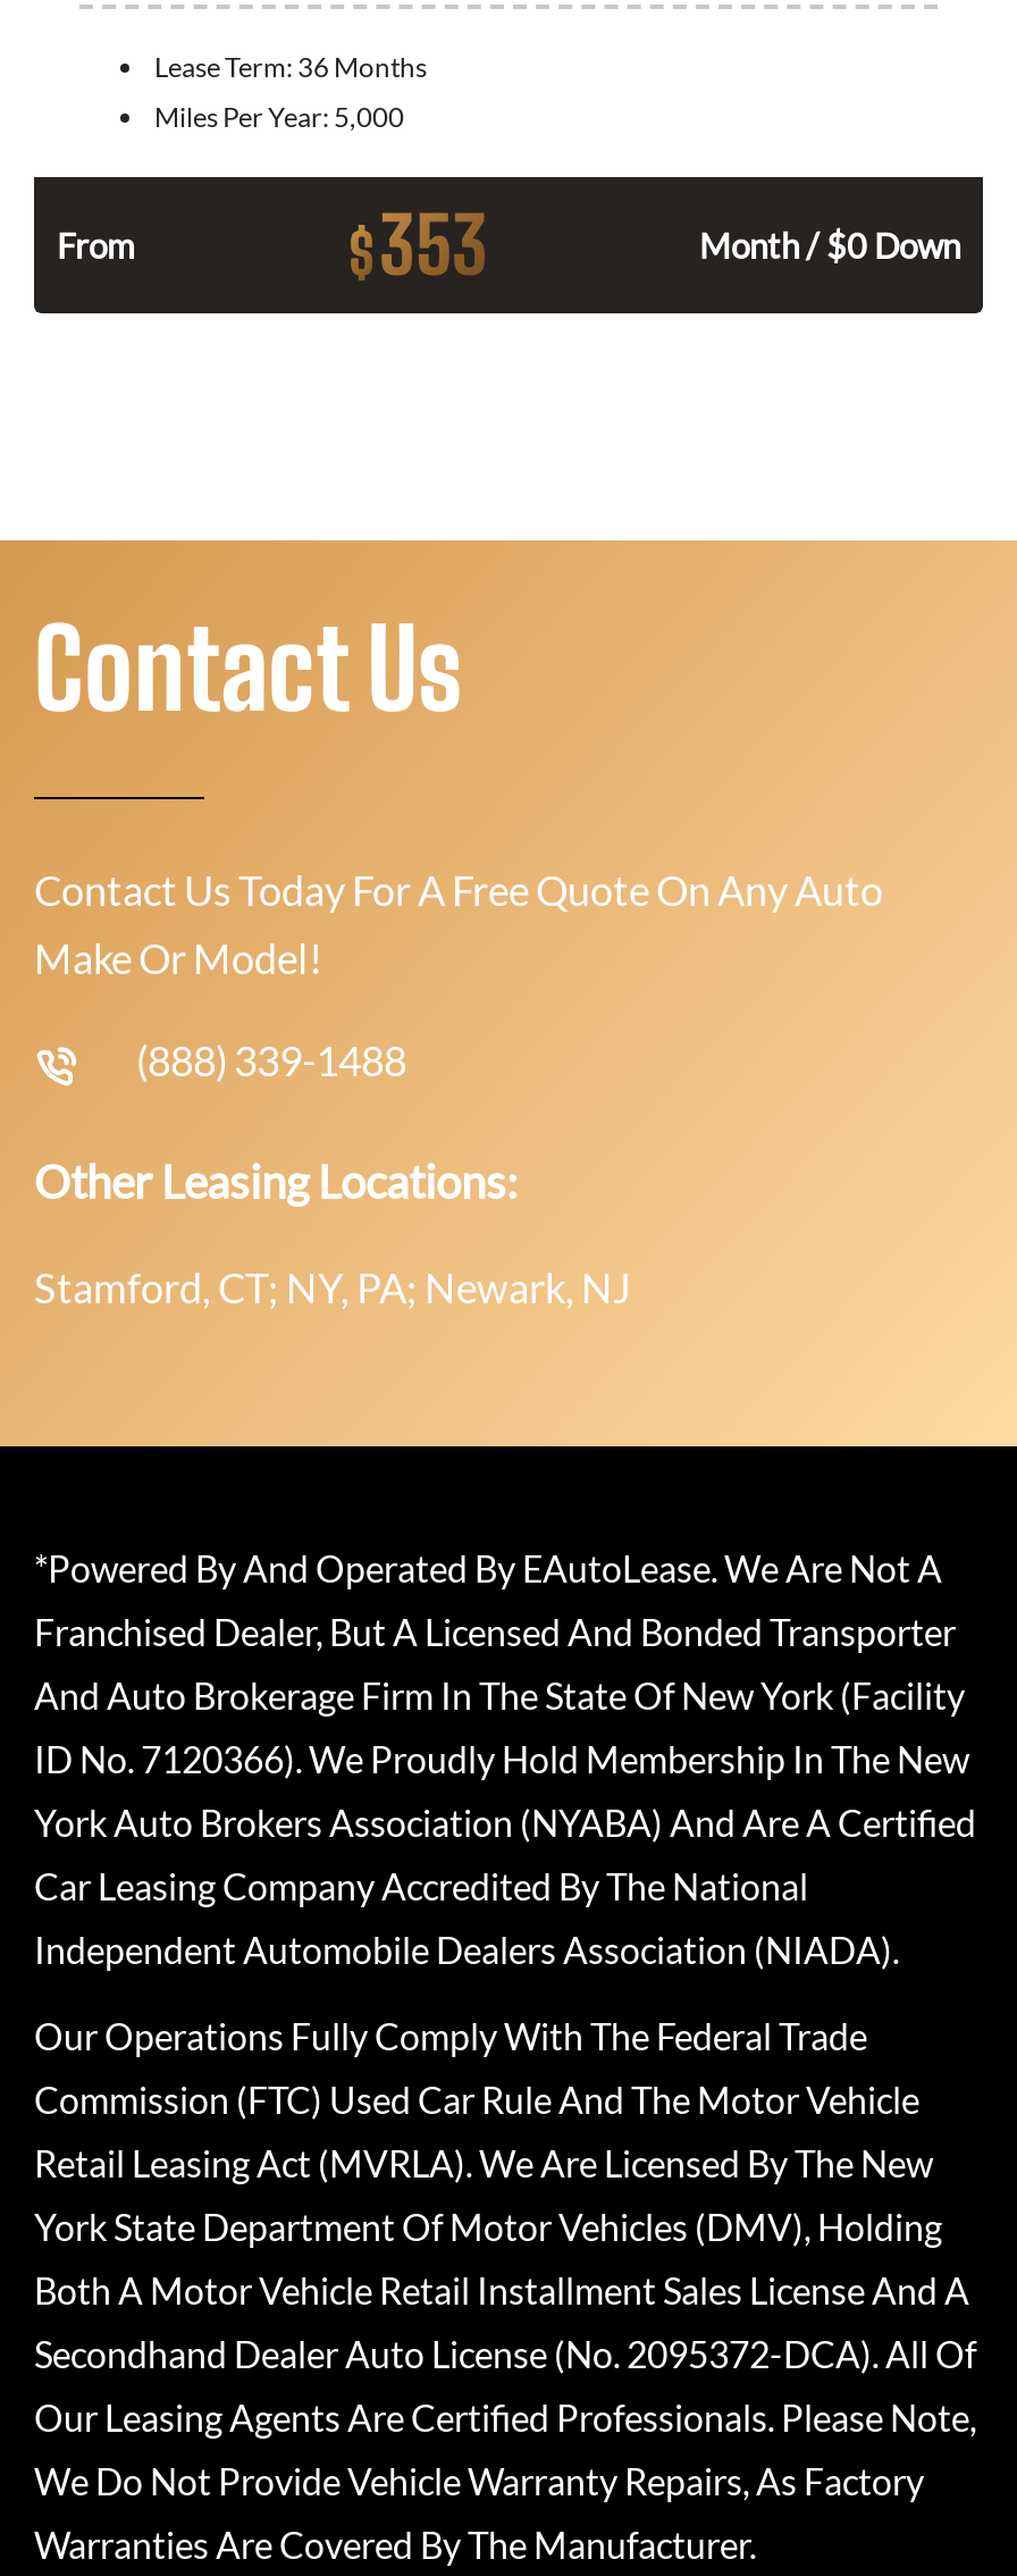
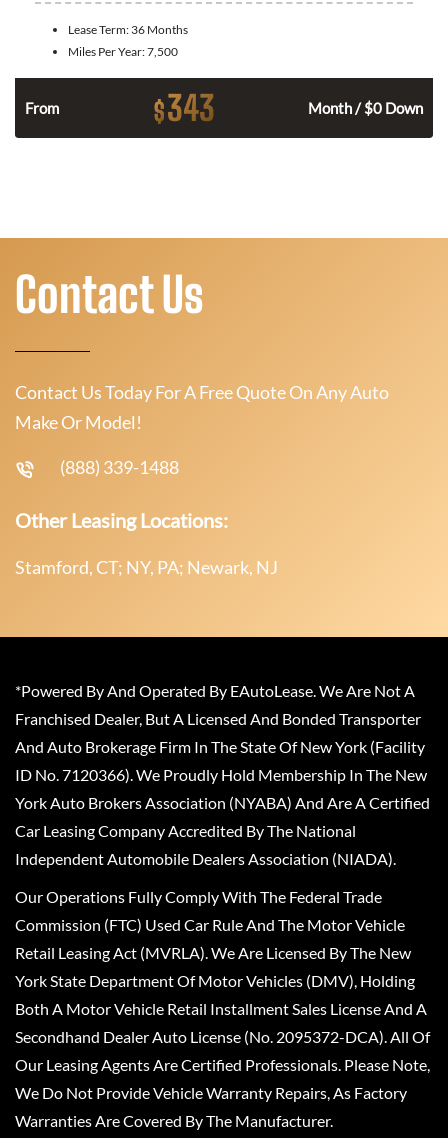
[154,99,404,134] Miles Per Year: 5,000 -> [68,44,178,59] Miles Per Year: 7,500
[350,199,488,290] $ 353 -> [154,88,215,128] $ 343

